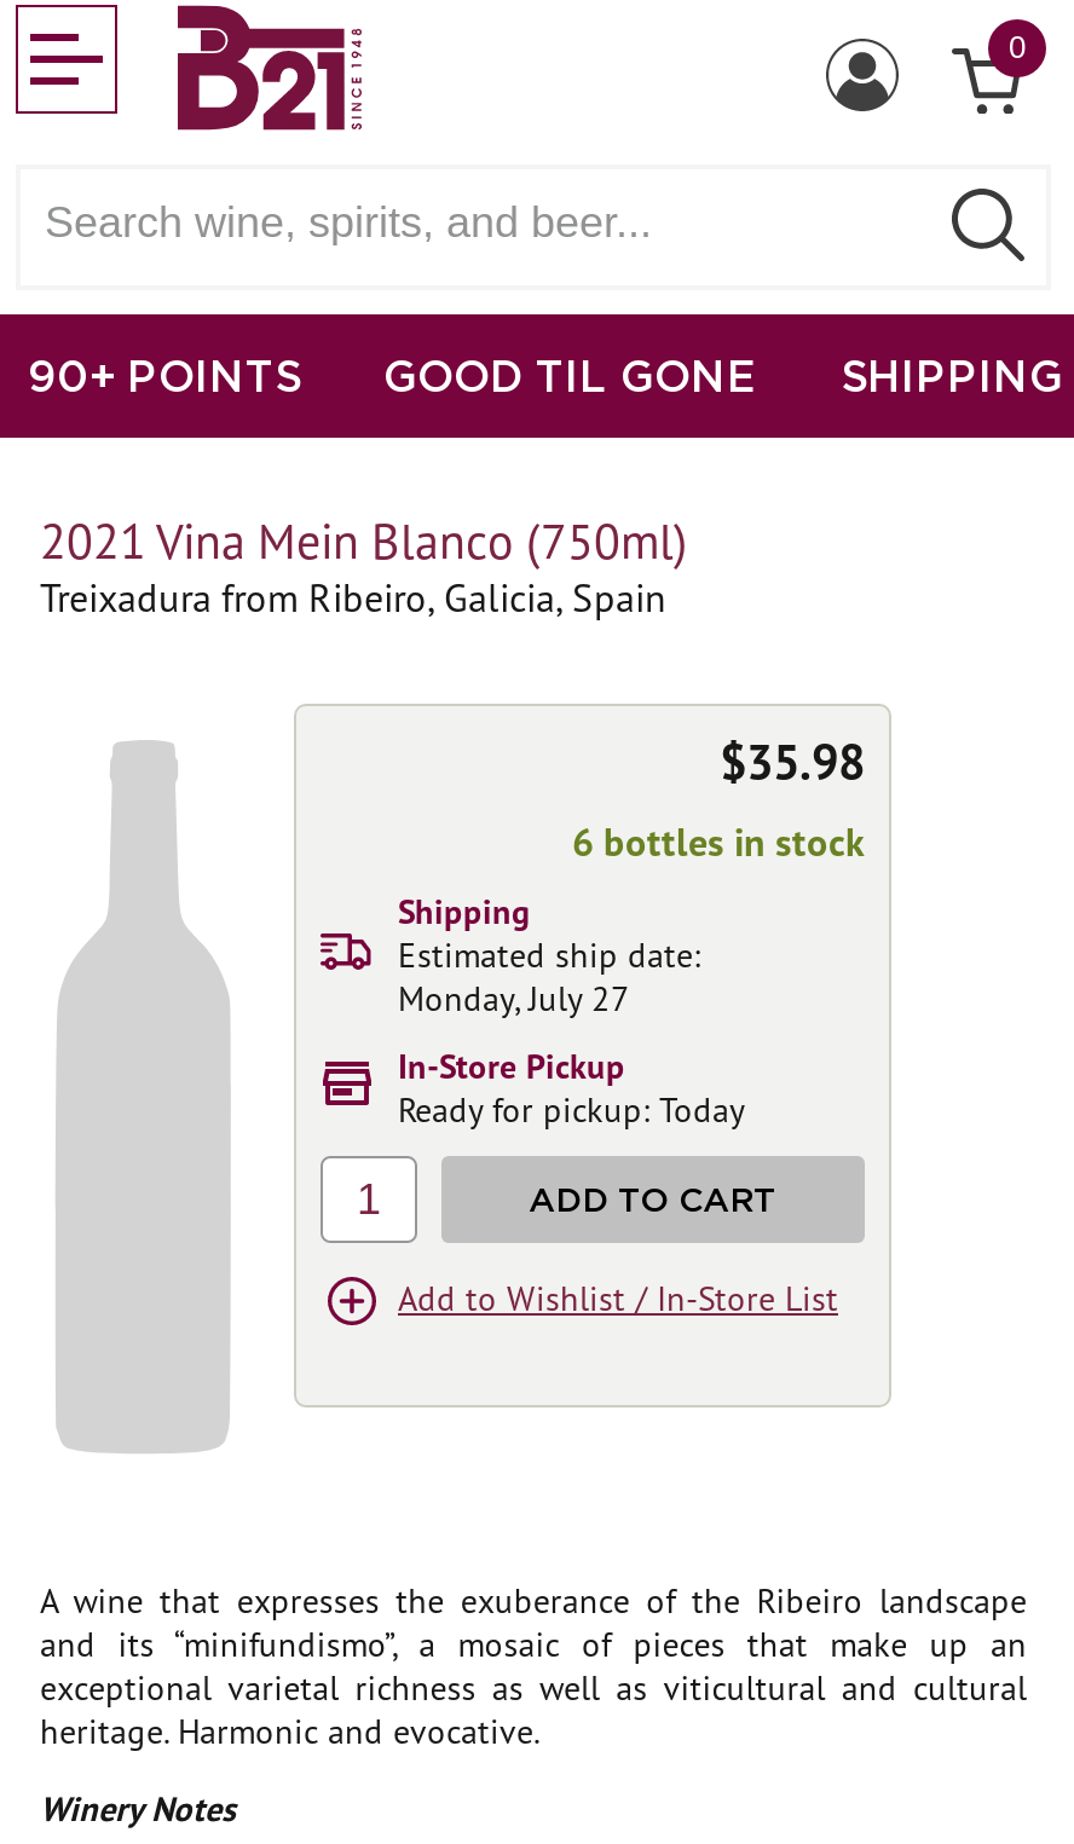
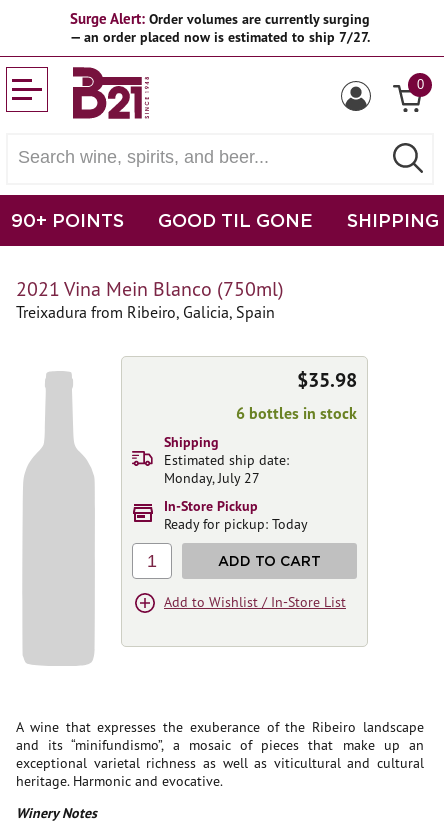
none -> [70,9,370,46] Surge Alert: Order volumes are currently surging | — an order placed now is estimated to ship 7/27.

